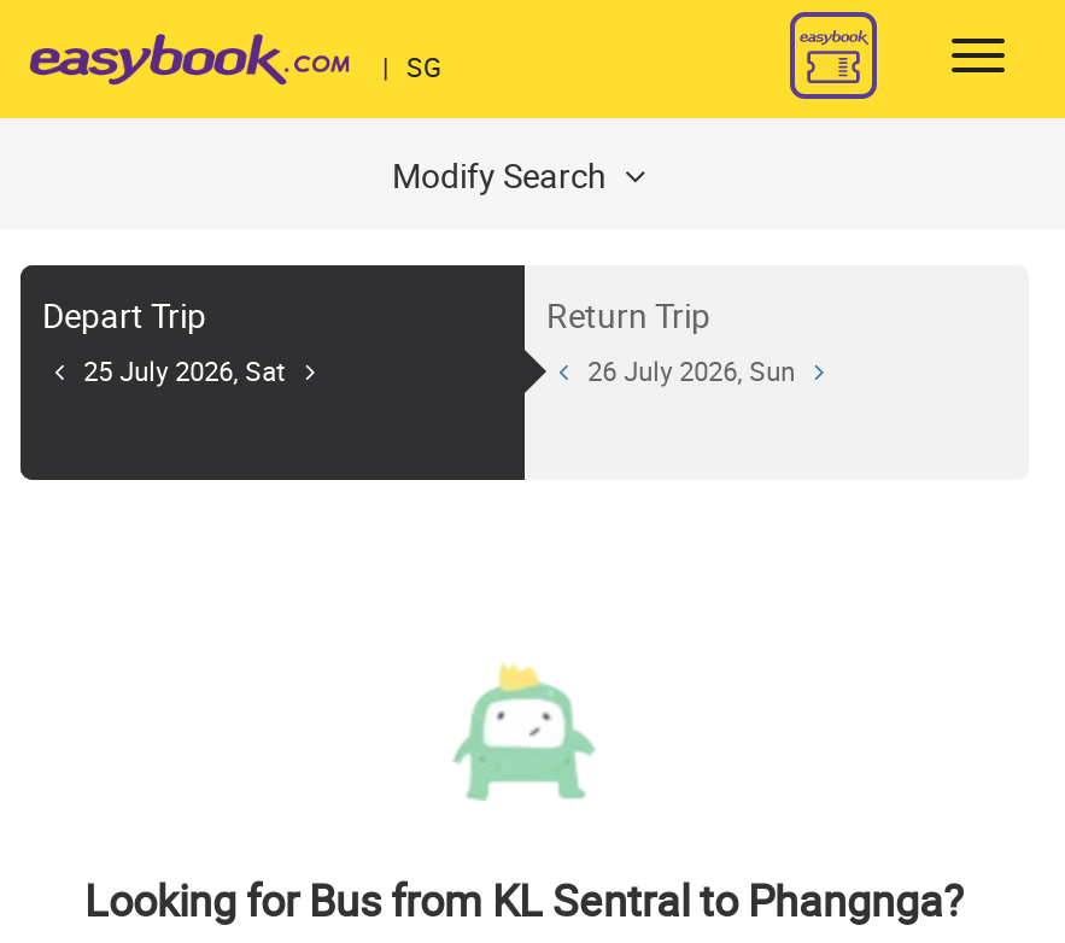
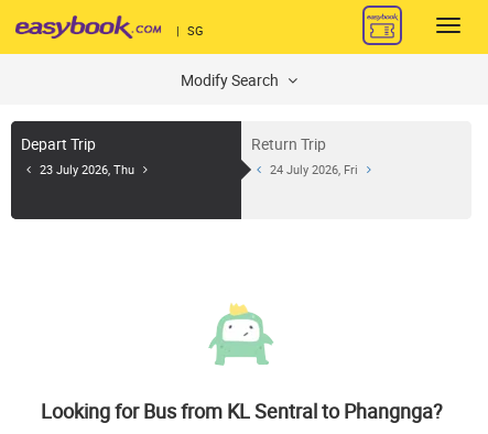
[83,357,286,388] 25 July 2026, Sat -> [40,163,135,177] 23 July 2026, Thu
[588,357,795,388] 26 July 2026, Sun -> [270,163,358,177] 24 July 2026, Fri

